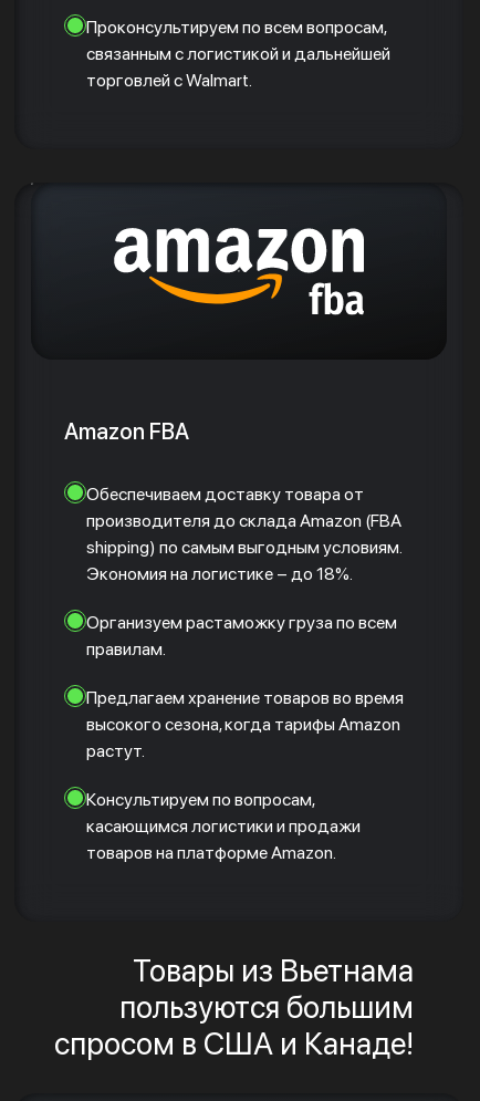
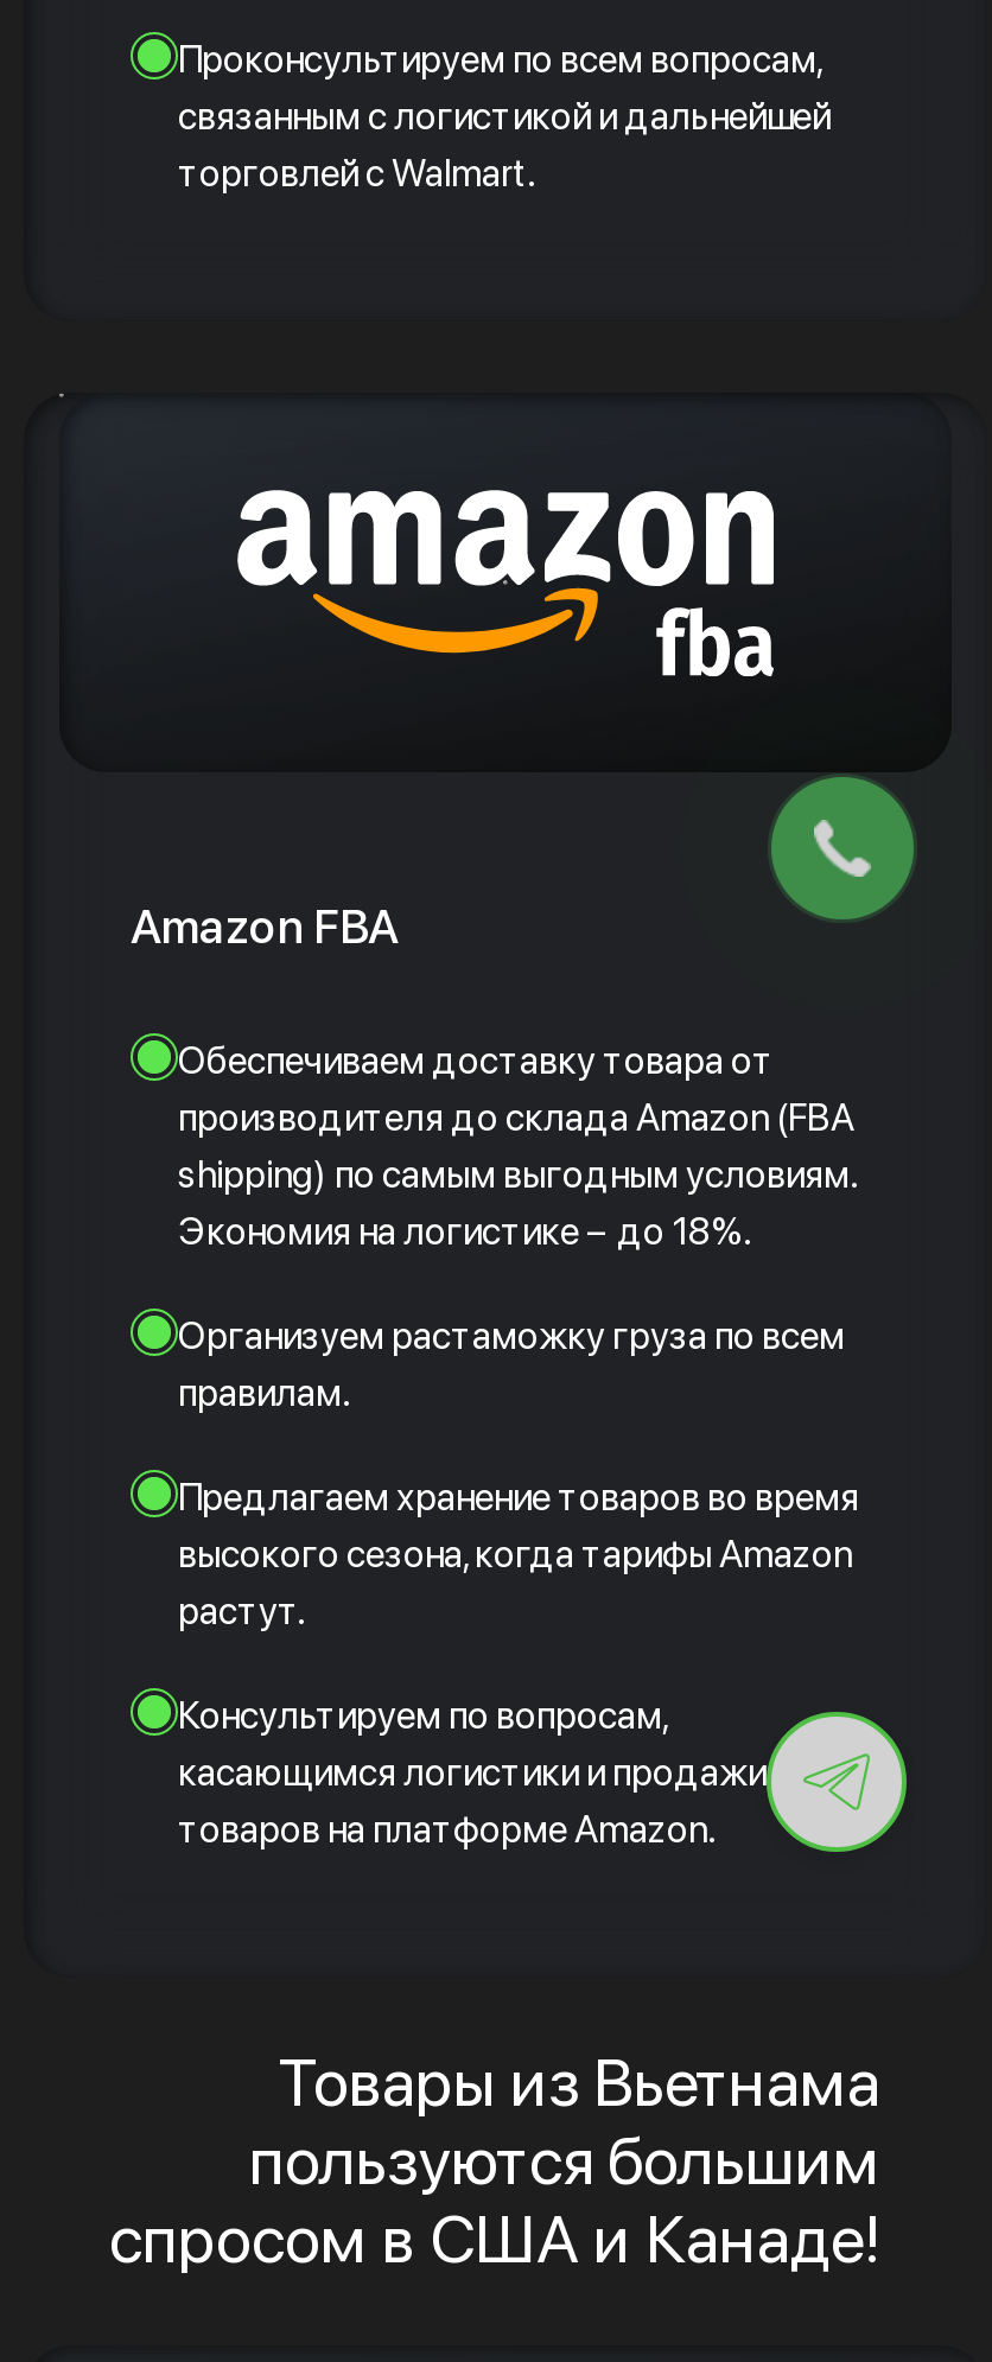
none -> [769,775,916,922] [image]
none -> [767,1710,909,1854] [image]

